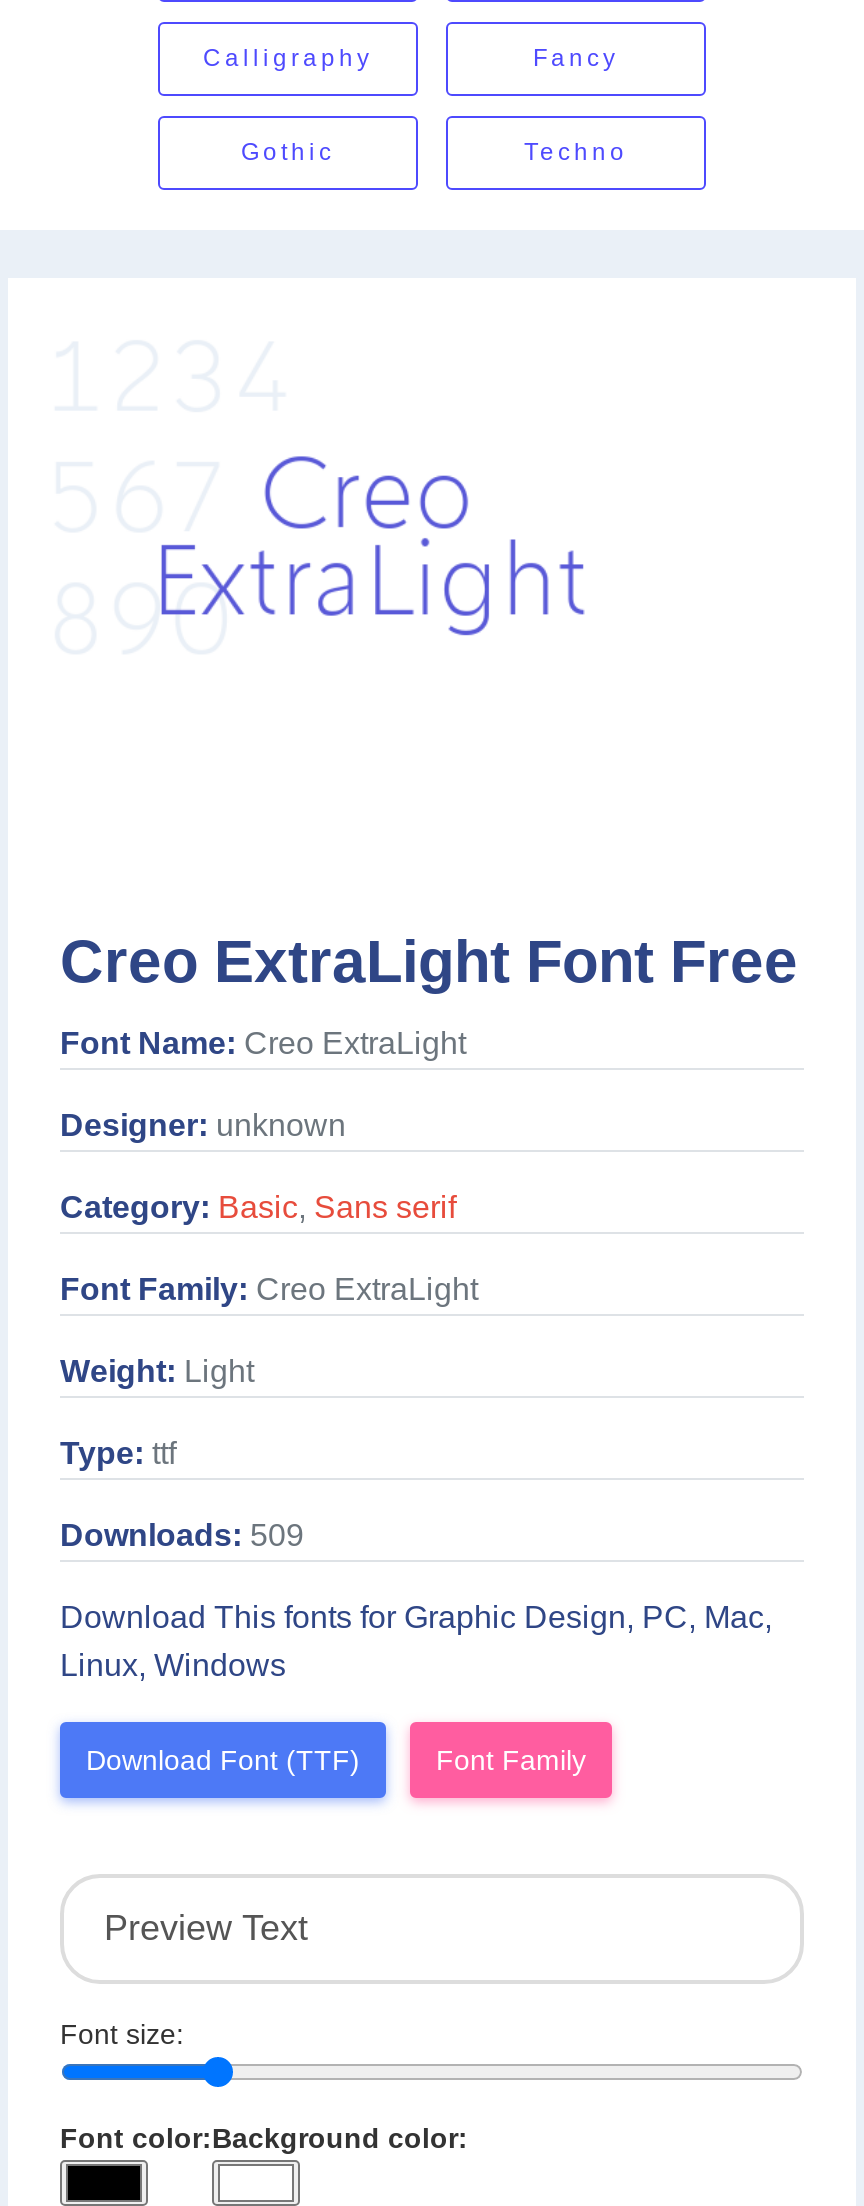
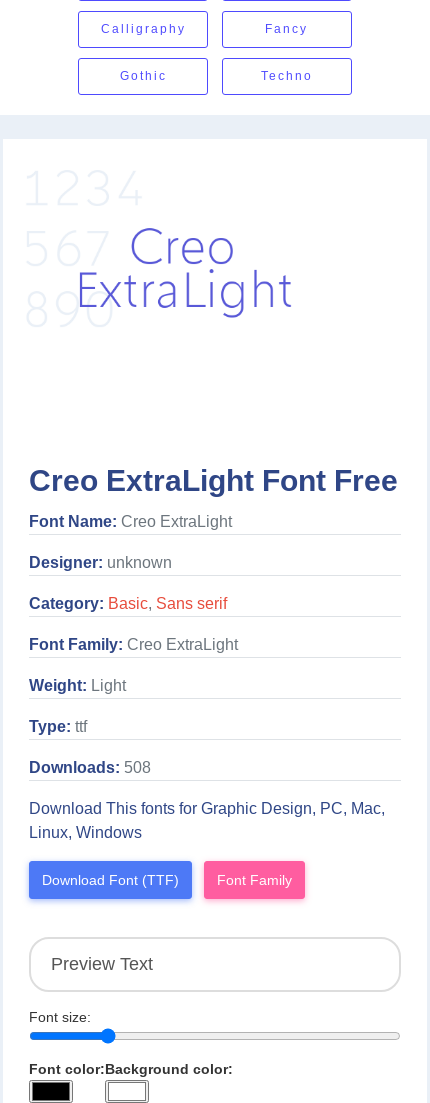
[60,1518,304,1552] Downloads: 509 -> [29,759,151,776] Downloads: 508

